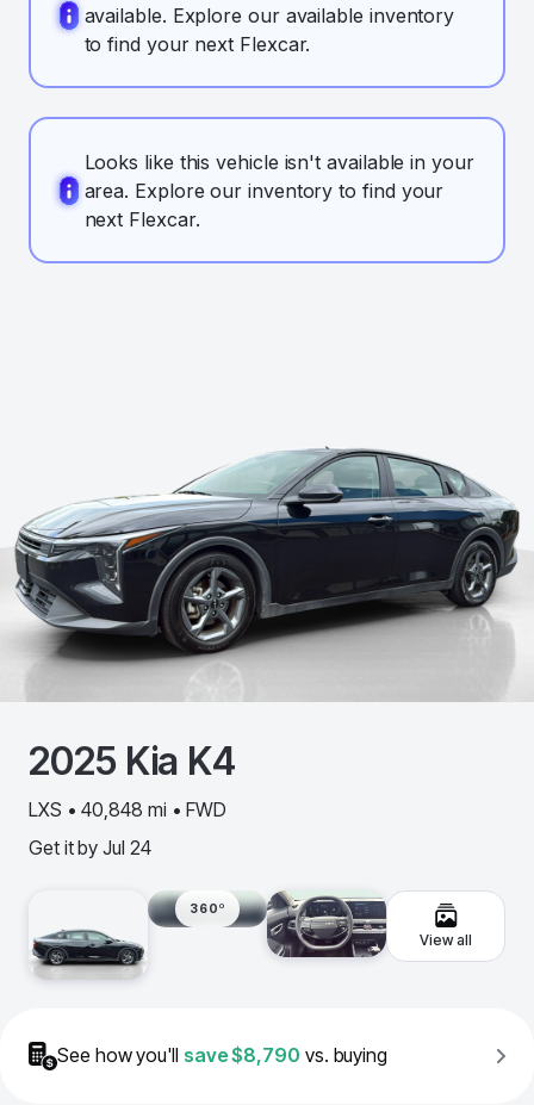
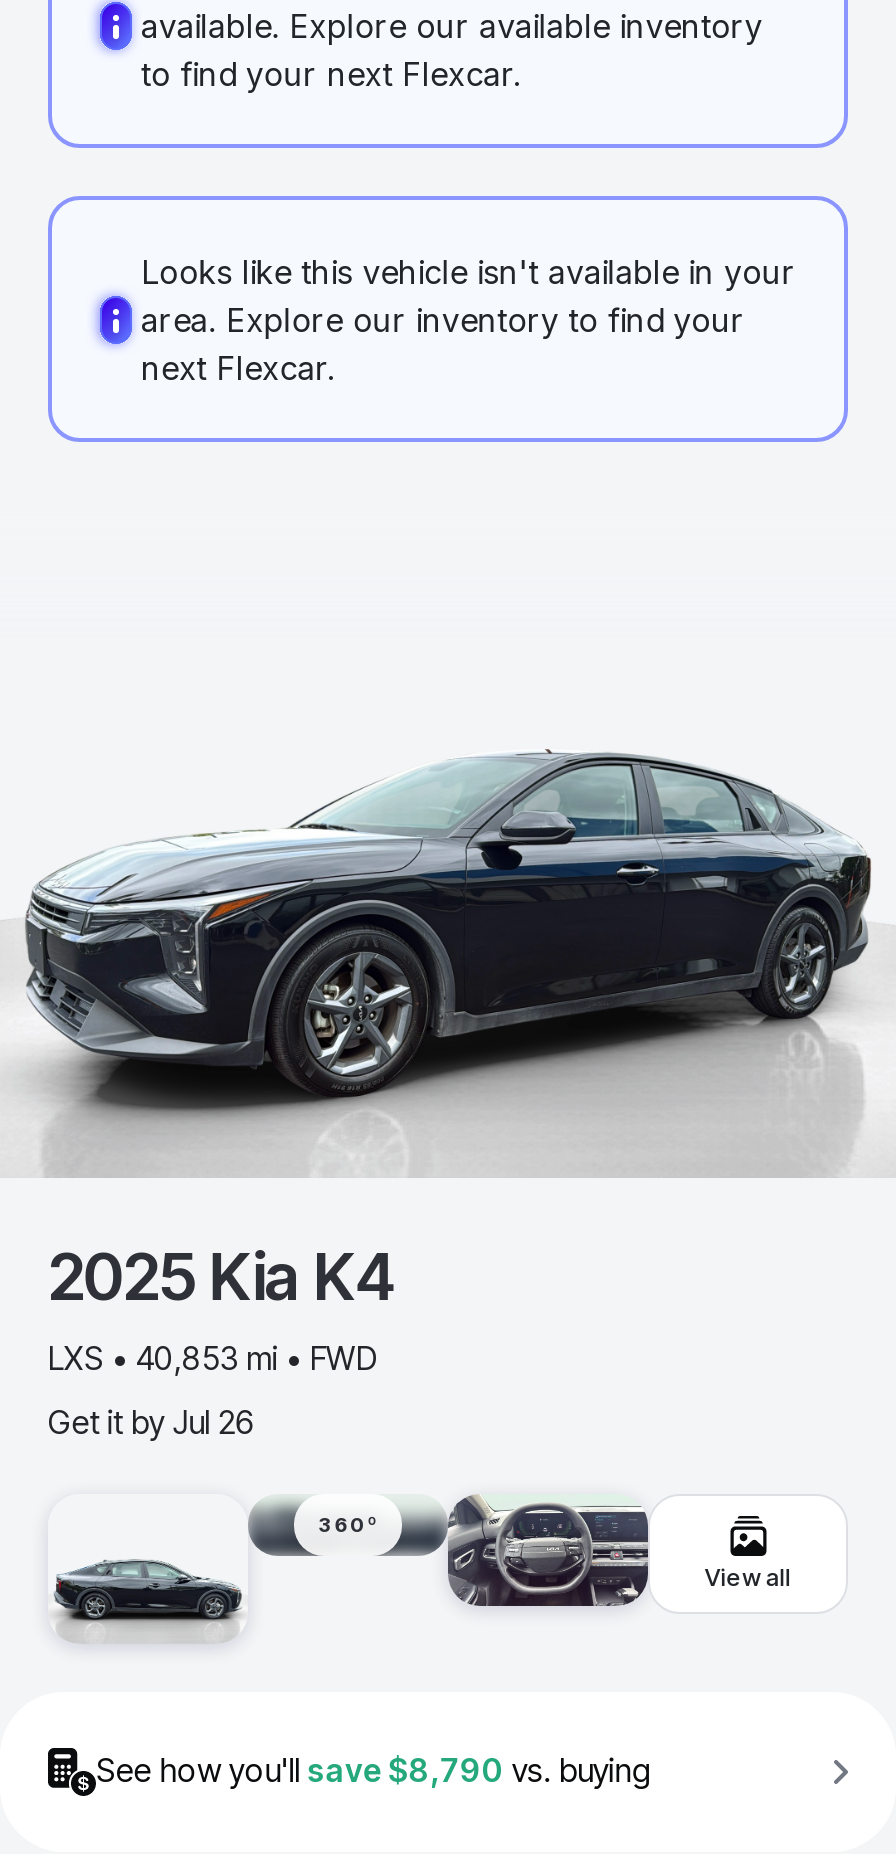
[29,797,226,821] LXS • 40,848 mi • FWD -> [48,1338,378,1378] LXS • 40,853 mi • FWD
[29,836,151,859] Get it by Jul 24 -> [48,1402,255,1442] Get it by Jul 26

